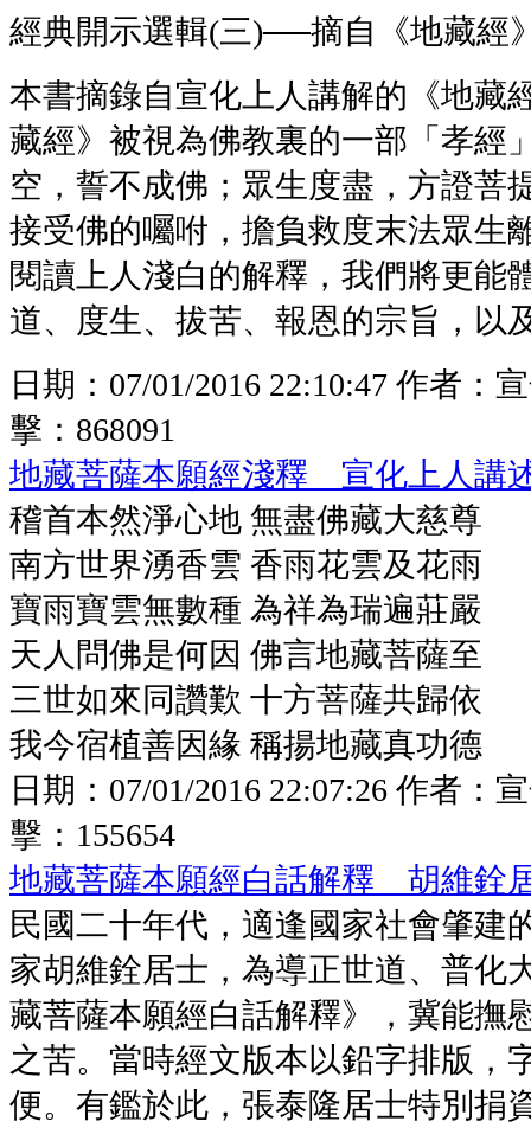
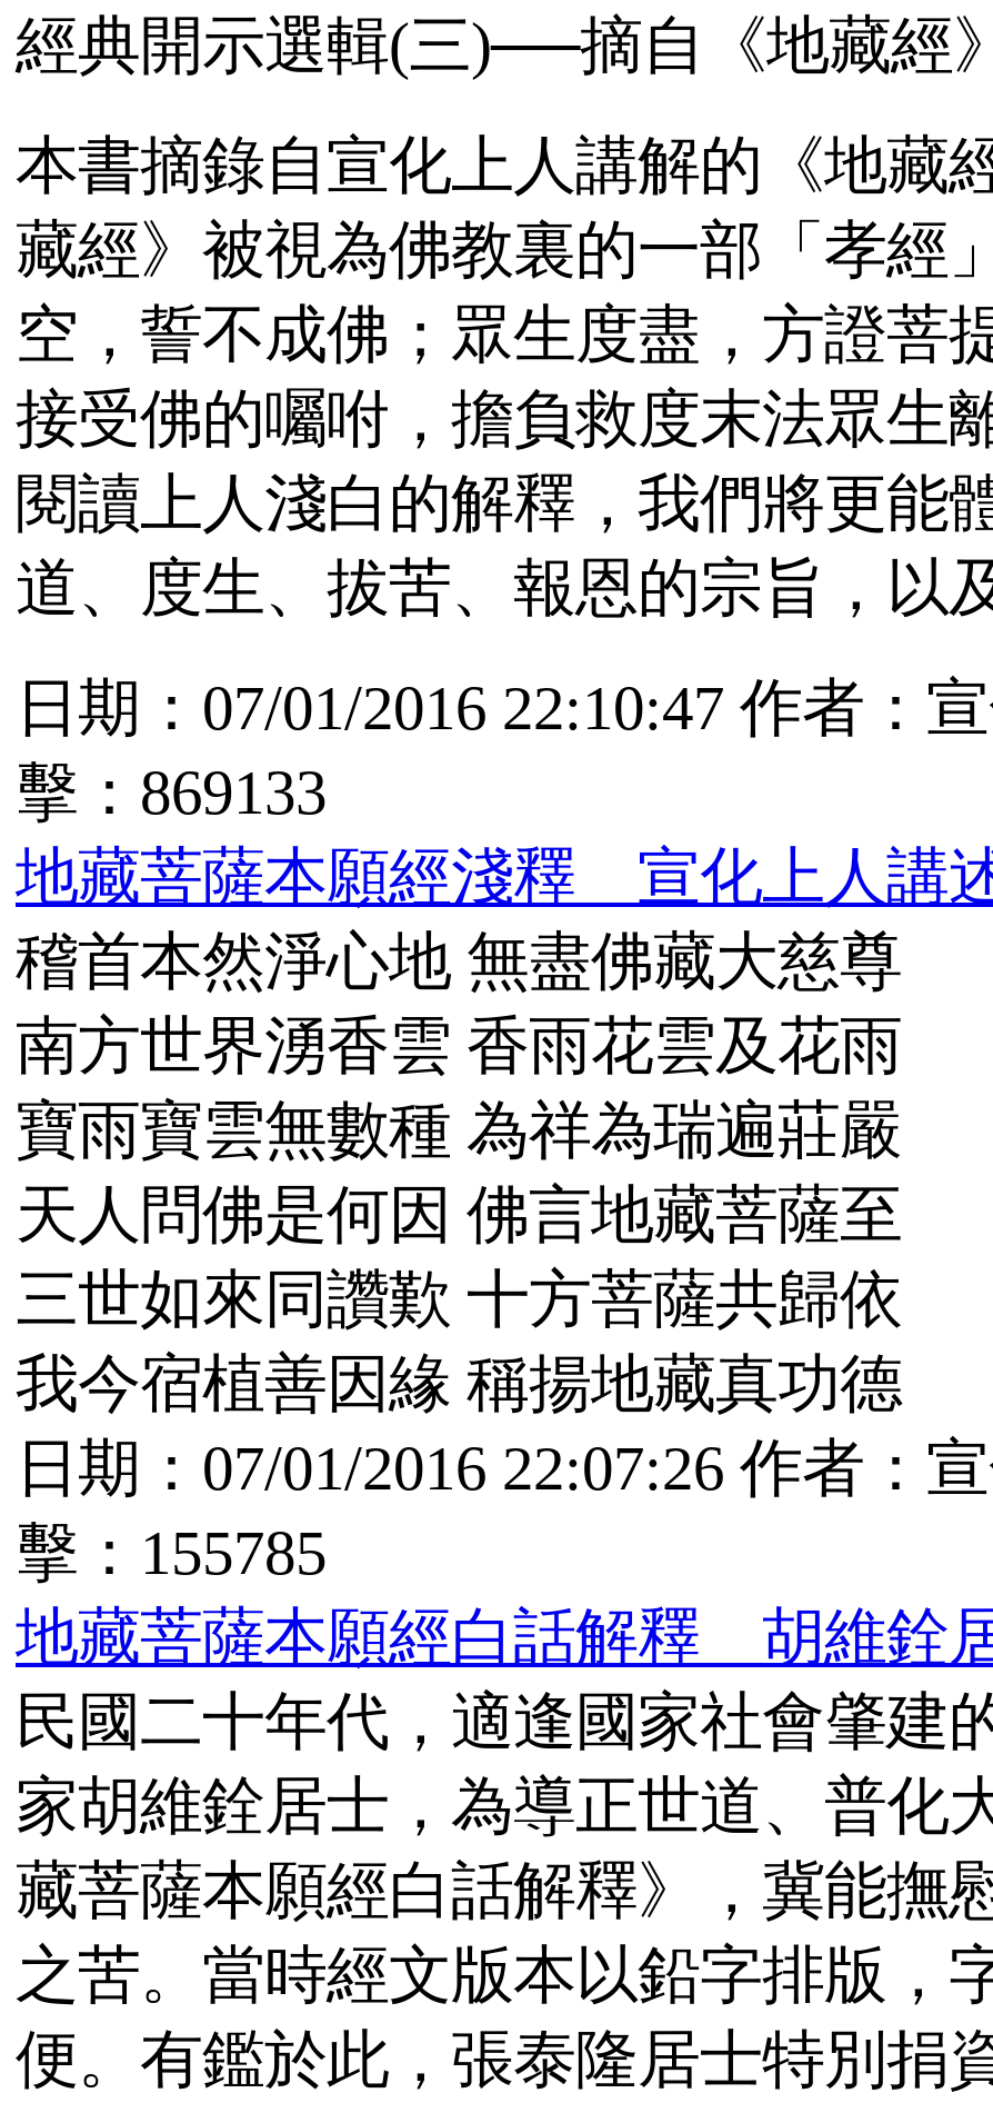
[9,411,175,448] 擊：868091 -> [16,758,327,827] 擊：869133
[9,816,175,853] 擊：155654 -> [16,1518,327,1587] 擊：155785

